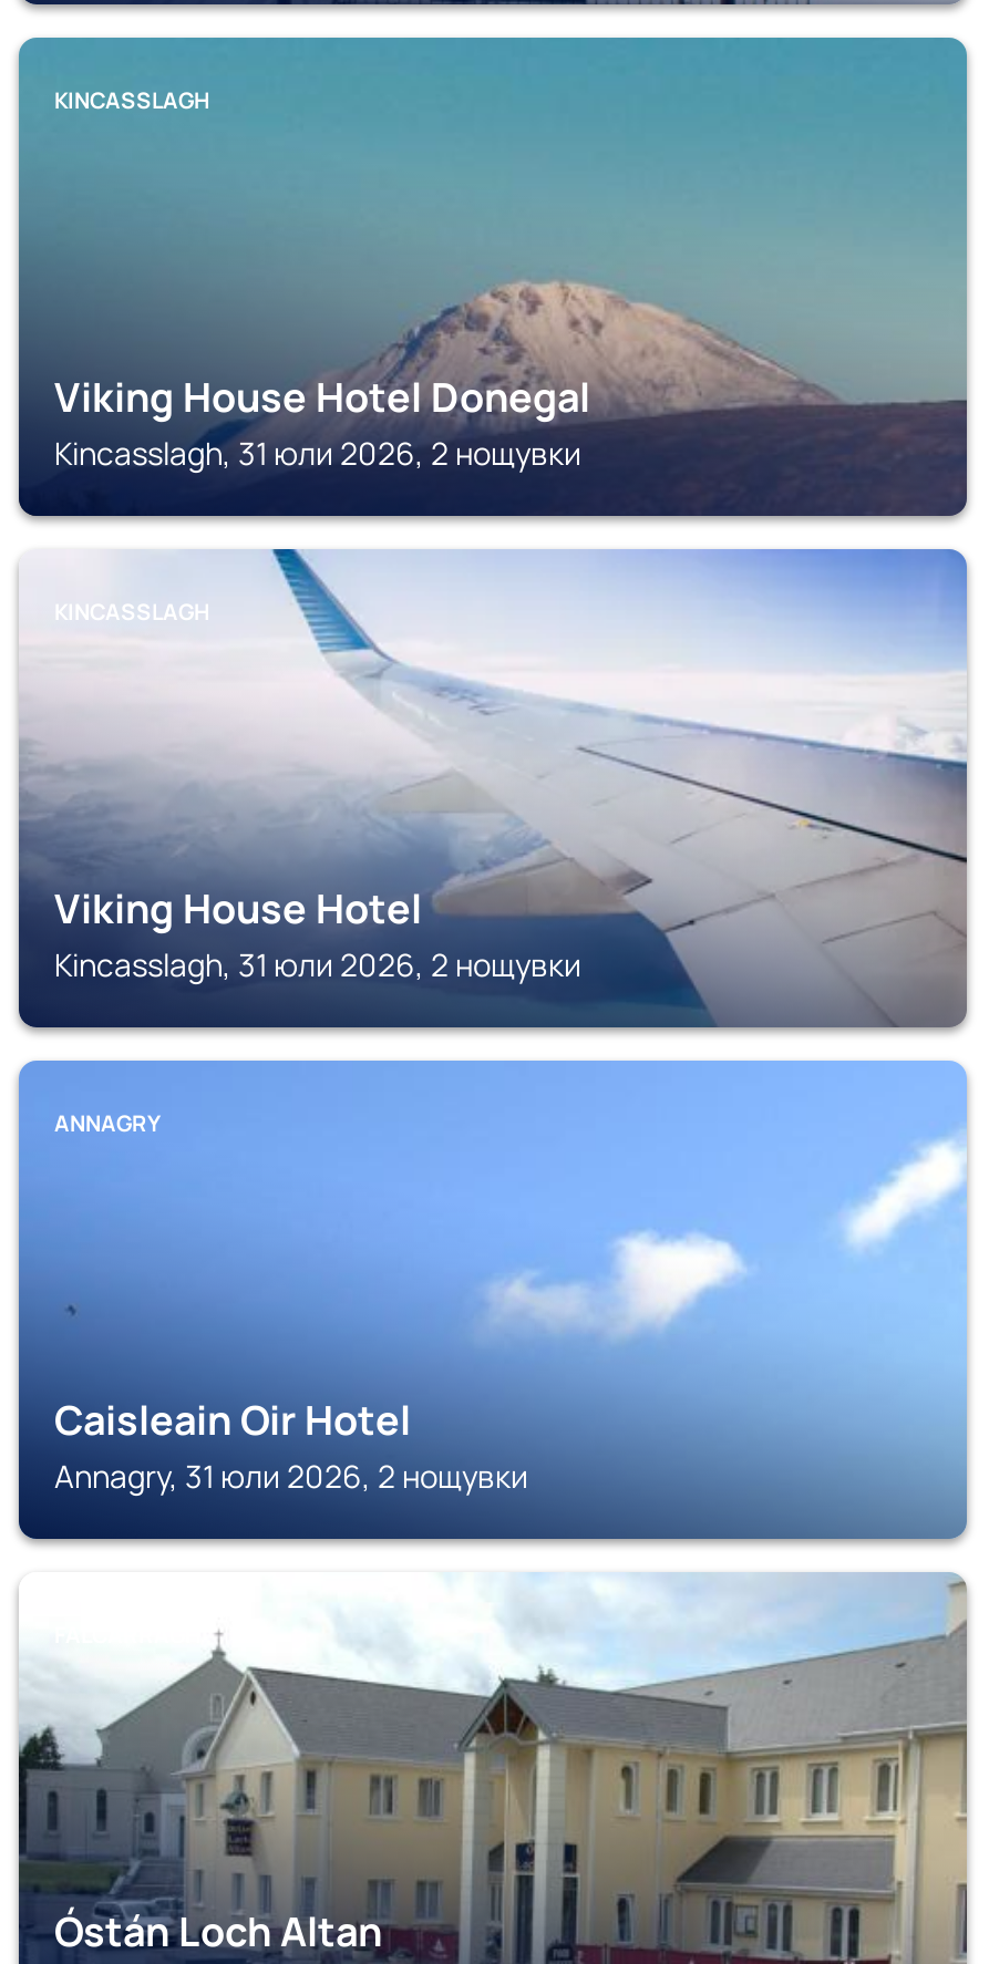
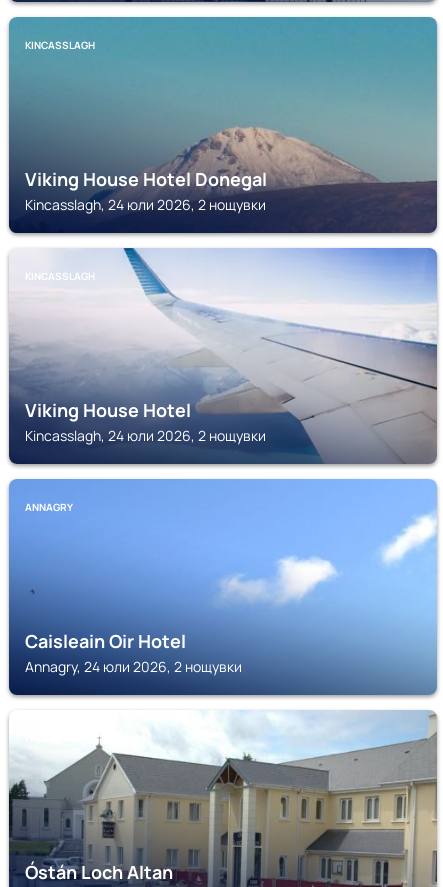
[54,432,581,474] Kincasslagh, 31 юли 2026, 2 нощувки -> [25,195,266,214] Kincasslagh, 24 юли 2026, 2 нощувки
[54,943,581,985] Kincasslagh, 31 юли 2026, 2 нощувки -> [25,426,266,445] Kincasslagh, 24 юли 2026, 2 нощувки
[54,1455,528,1497] Annagry, 31 юли 2026, 2 нощувки -> [25,657,242,676] Annagry, 24 юли 2026, 2 нощувки

